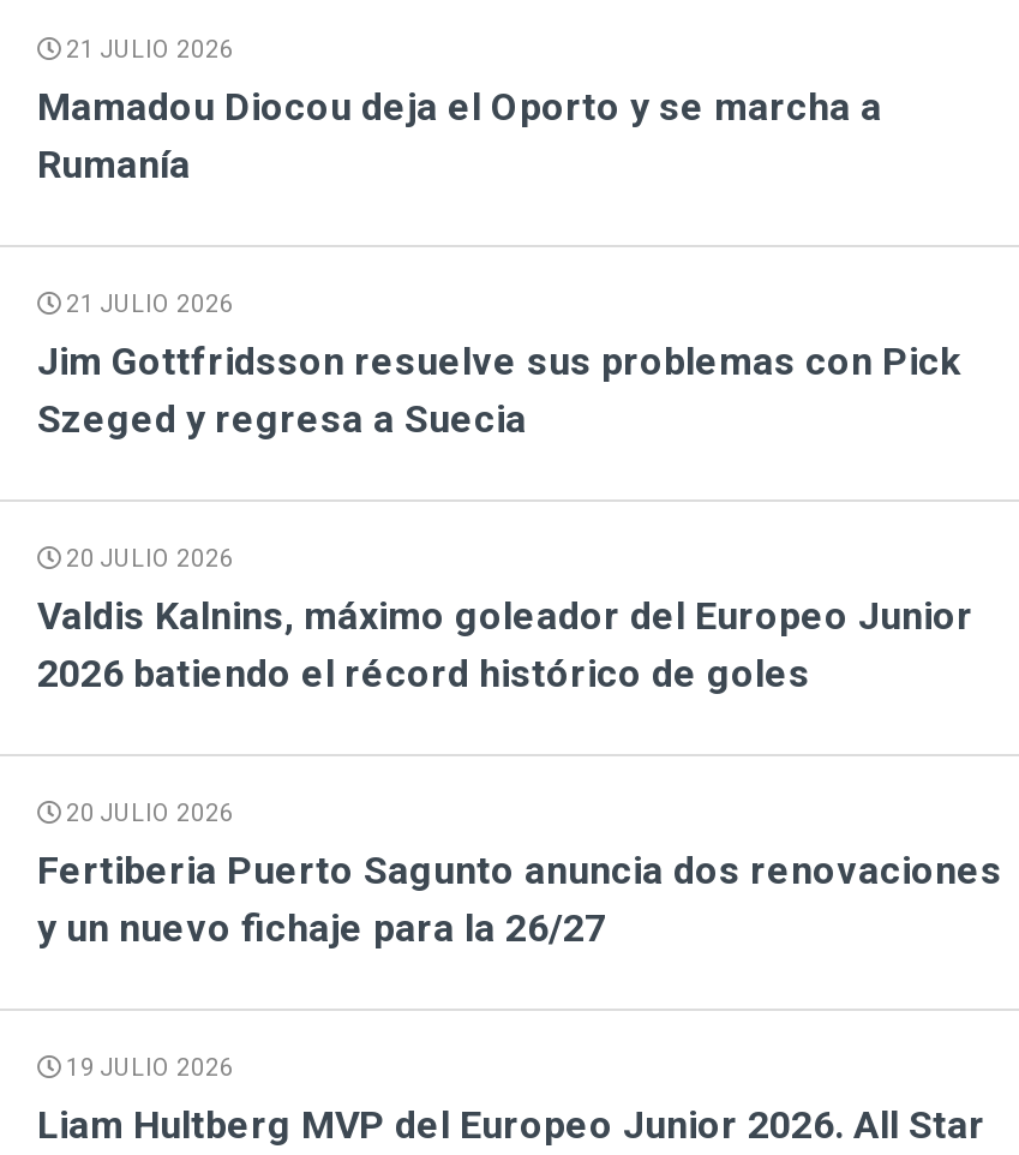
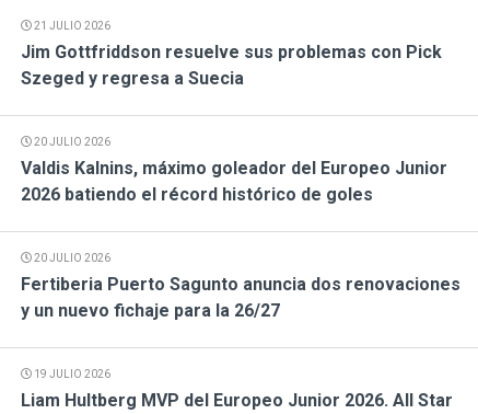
[37,84,961,384] Mamadou Diocou deja el Oporto y se marcha a | Rumanía | 21 JULIO 2026 | Jim Gottfridsson resuelve sus problemas con Pick -> [21,42,442,63] Jim Gottfriddson resuelve sus problemas con Pick

